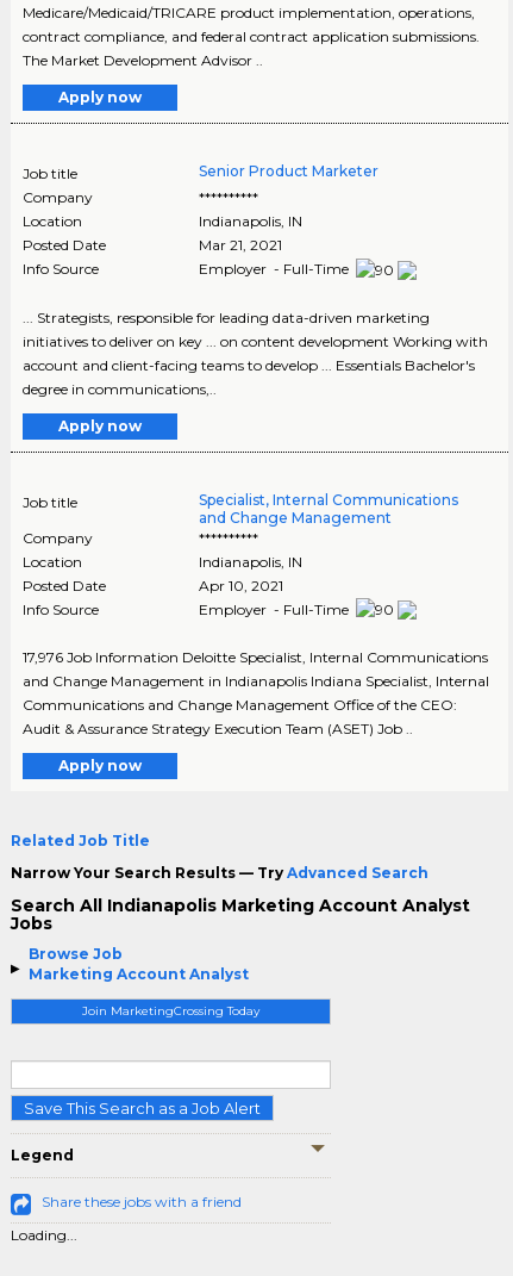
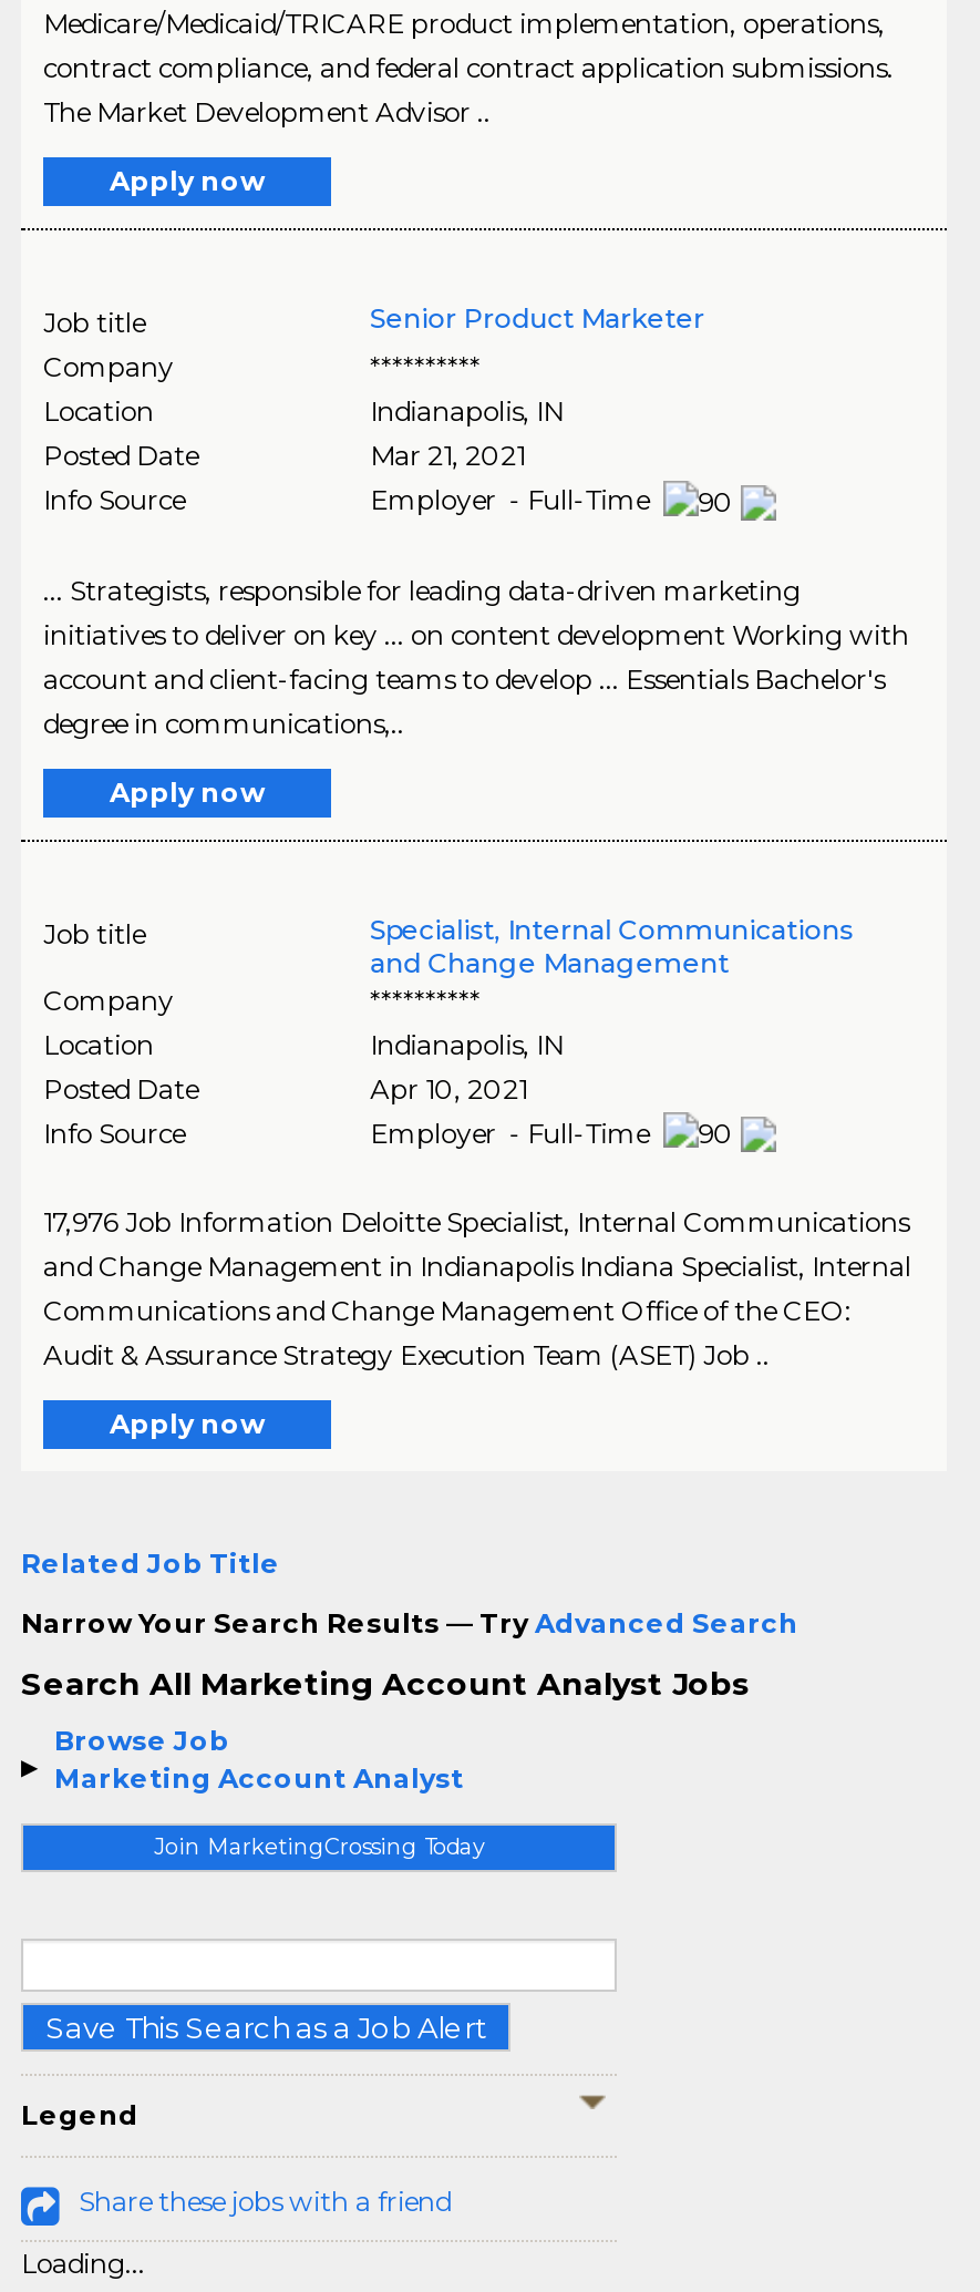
[11,895,470,935] Search All Indianapolis Marketing Account Analyst | Jobs -> [21,1665,750,1705] Search All Marketing Account Analyst Jobs

